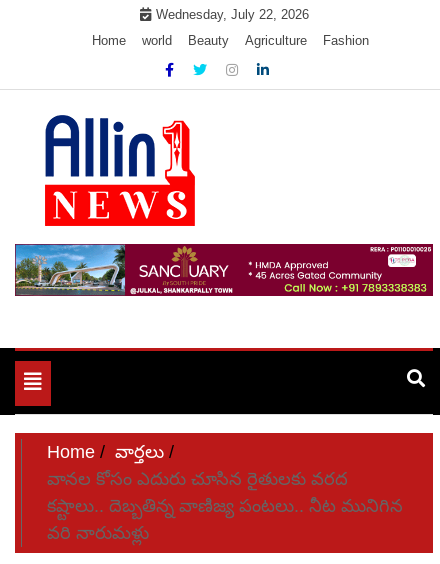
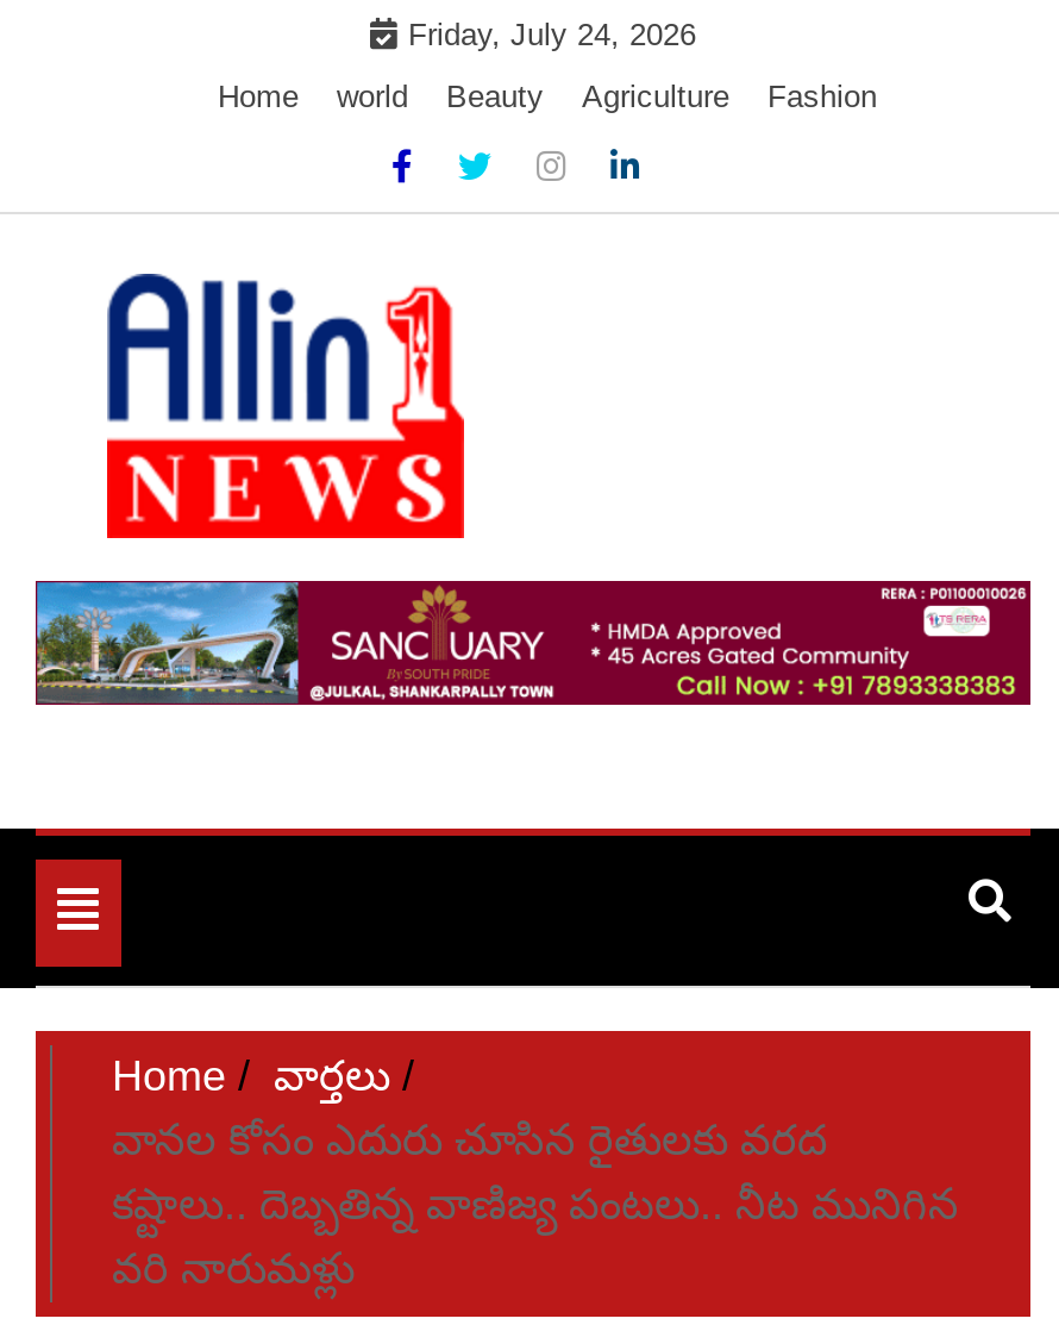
[155,7,308,22] Wednesday, July 22, 2026 -> [408,17,696,52] Friday, July 24, 2026

